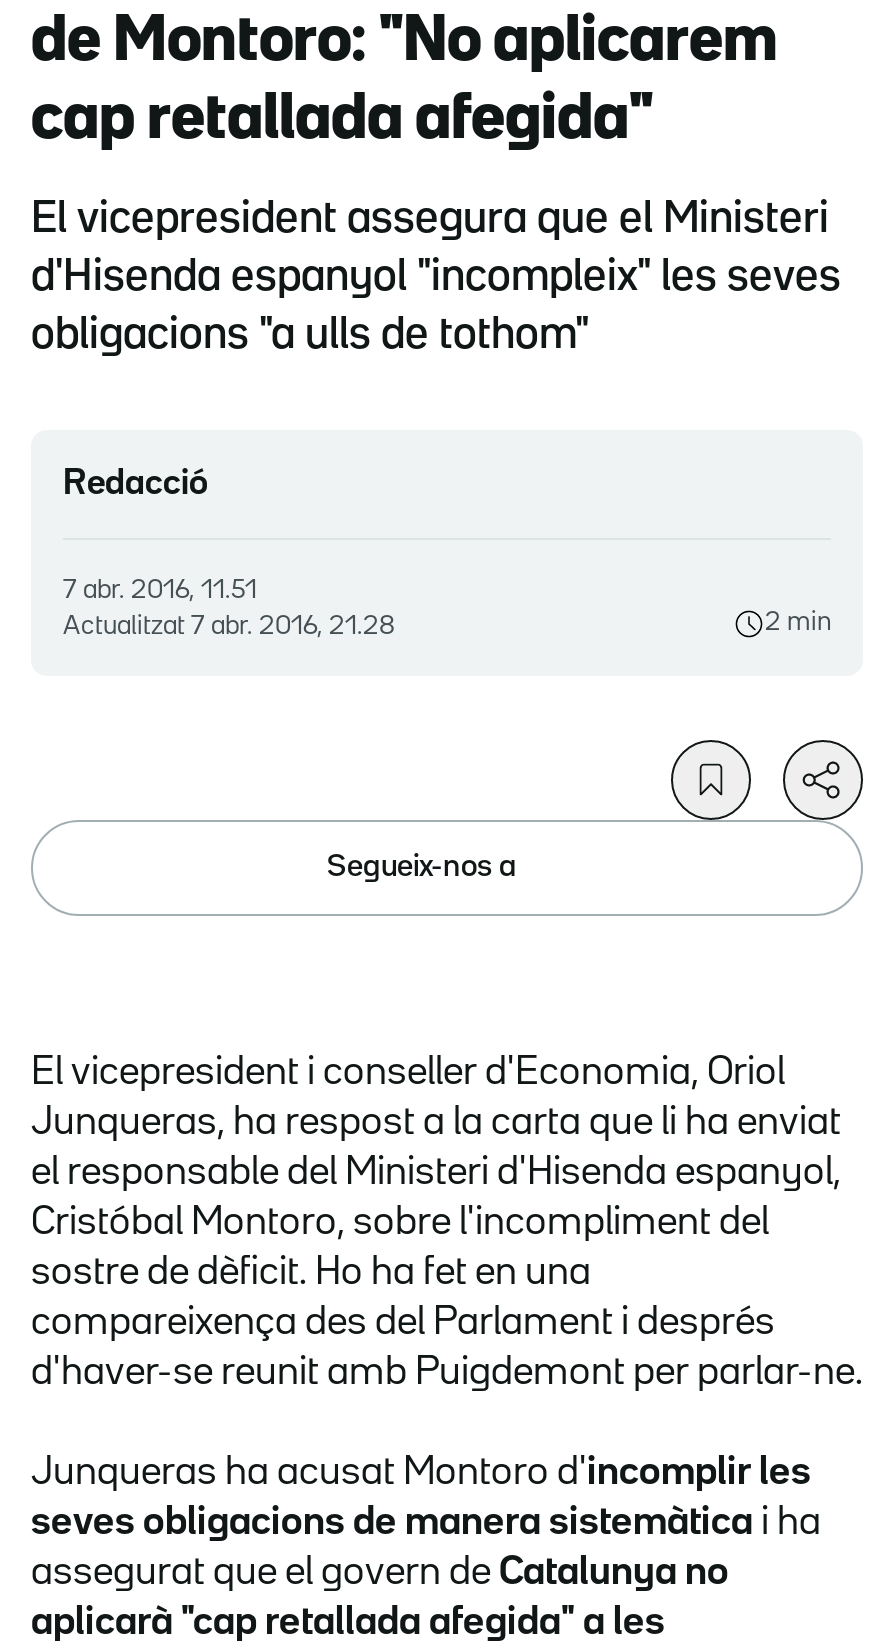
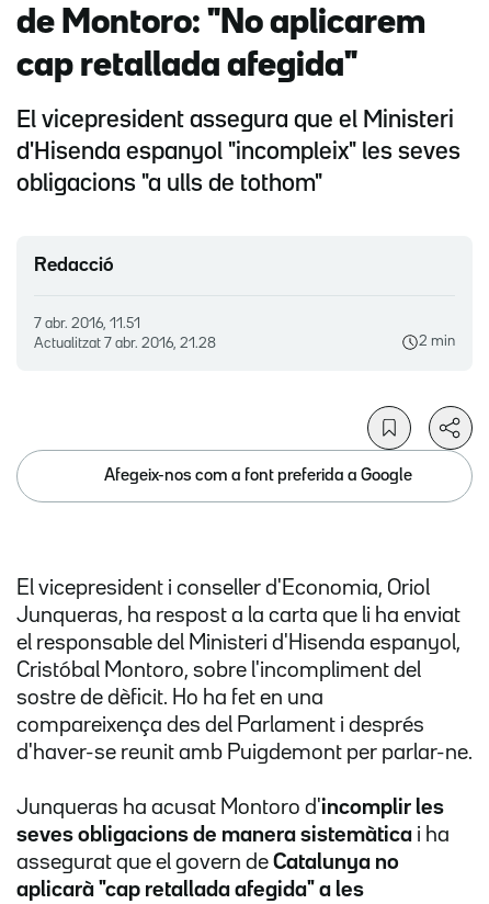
[327,853,517,881] Segueix-nos a -> [104,468,412,483] Afegeix-nos com a font preferida a Google

